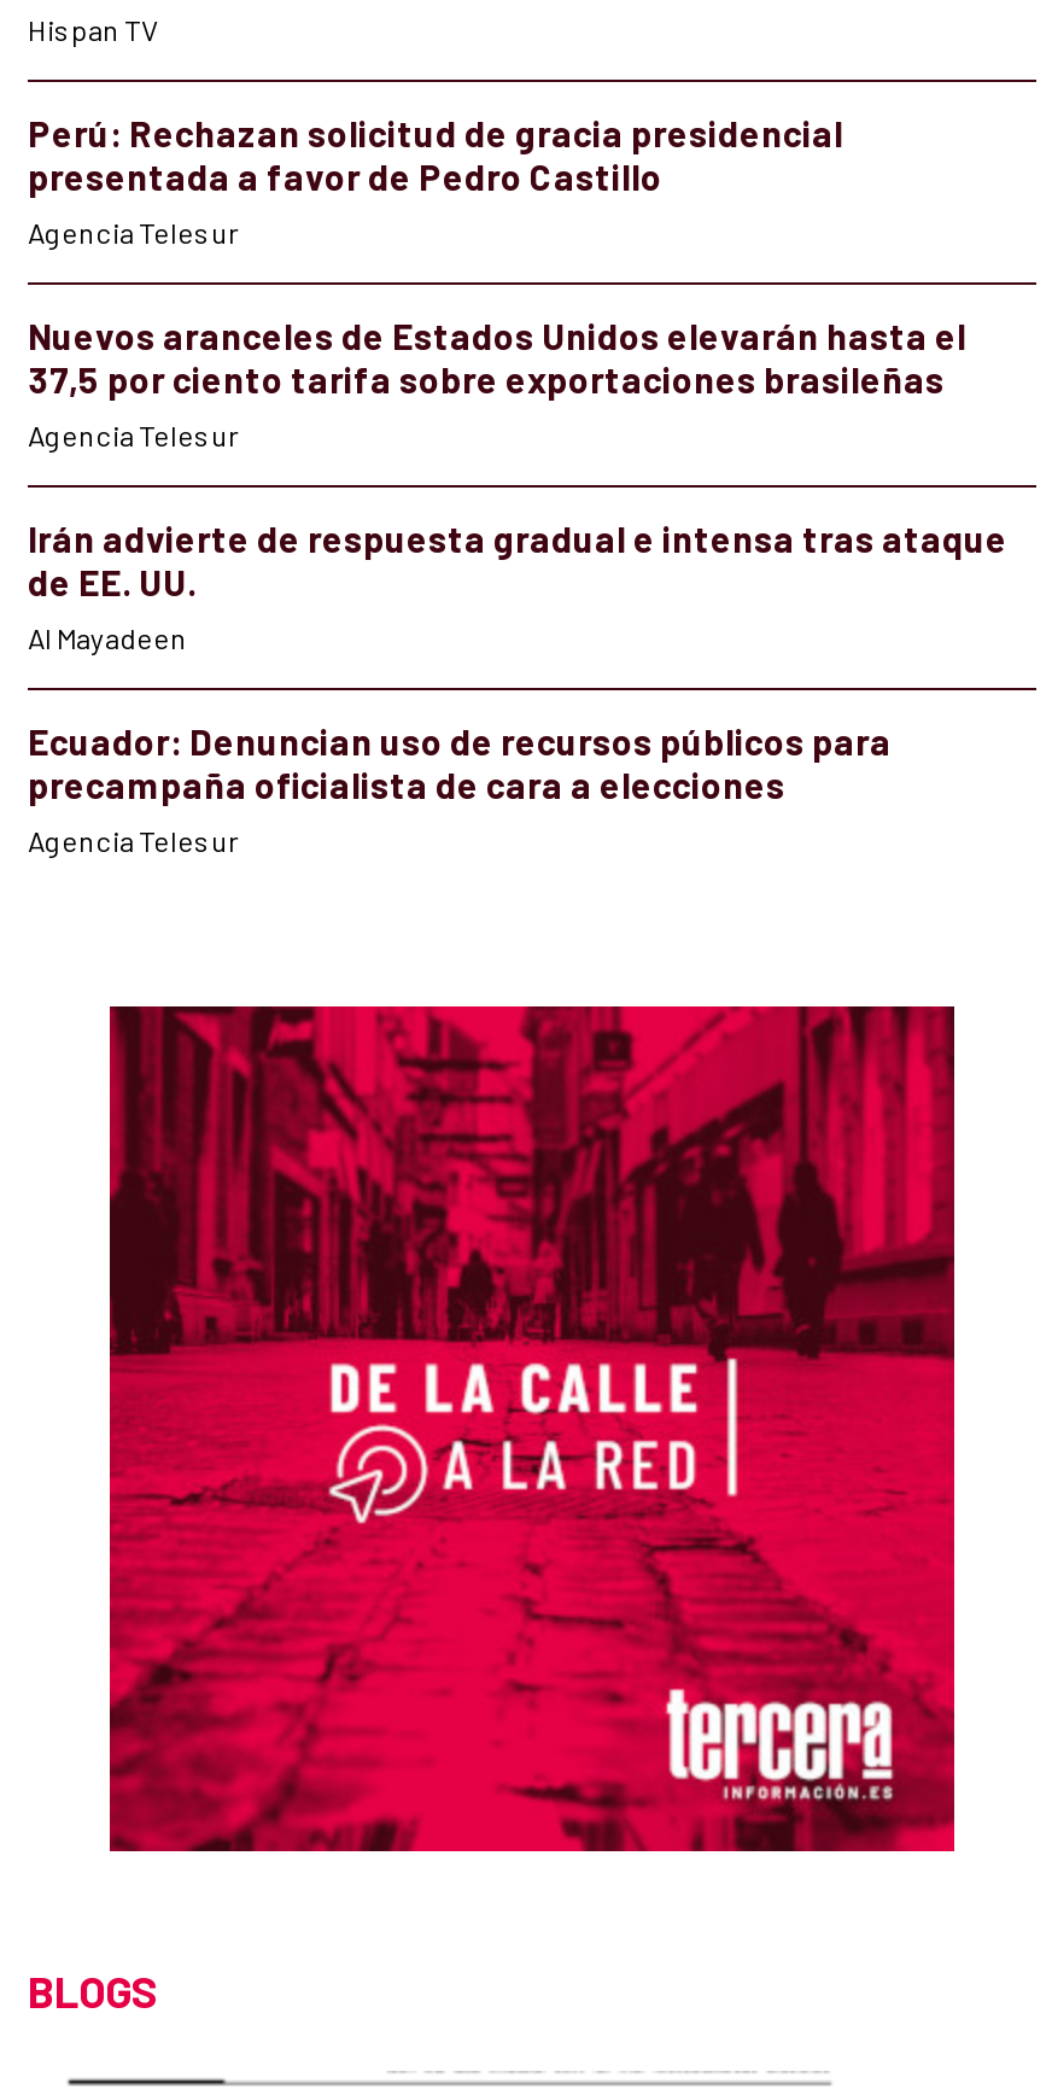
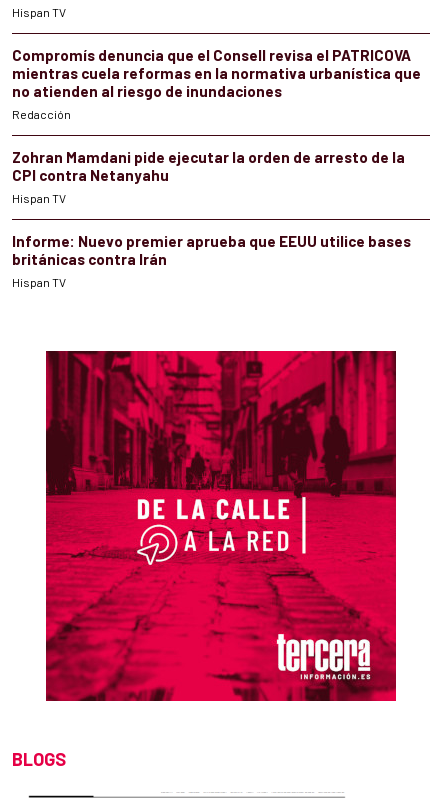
[28,110,1007,856] Perú: Rechazan solicitud de gracia presidencial | presentada a favor de Pedro Castillo | Agencia Telesur | Nuevos aranceles de Estados Unidos elevarán hasta el | 37,5 por ciento tarifa sobre exportaciones brasileñas | Agencia Telesur | Irán advierte de respuesta gradual e intensa tras ataque | de EE. UU. | Al Mayadeen | Ecuador: Denuncian uso de recursos públicos para | precampaña oficialista de cara a elecciones | Agencia Telesur -> [12,45,421,288] Compromís denuncia que el Consell revisa el PATRICOVA | mientras cuela reformas en la normativa urbanística que | no atienden al riesgo de inundaciones | Redacción | Zohran Mamdani pide ejecutar la orden de arresto de la | CPI contra Netanyahu | Hispan TV | Informe: Nuevo premier aprueba que EEUU utilice bases | británicas contra Irán | Hispan TV

